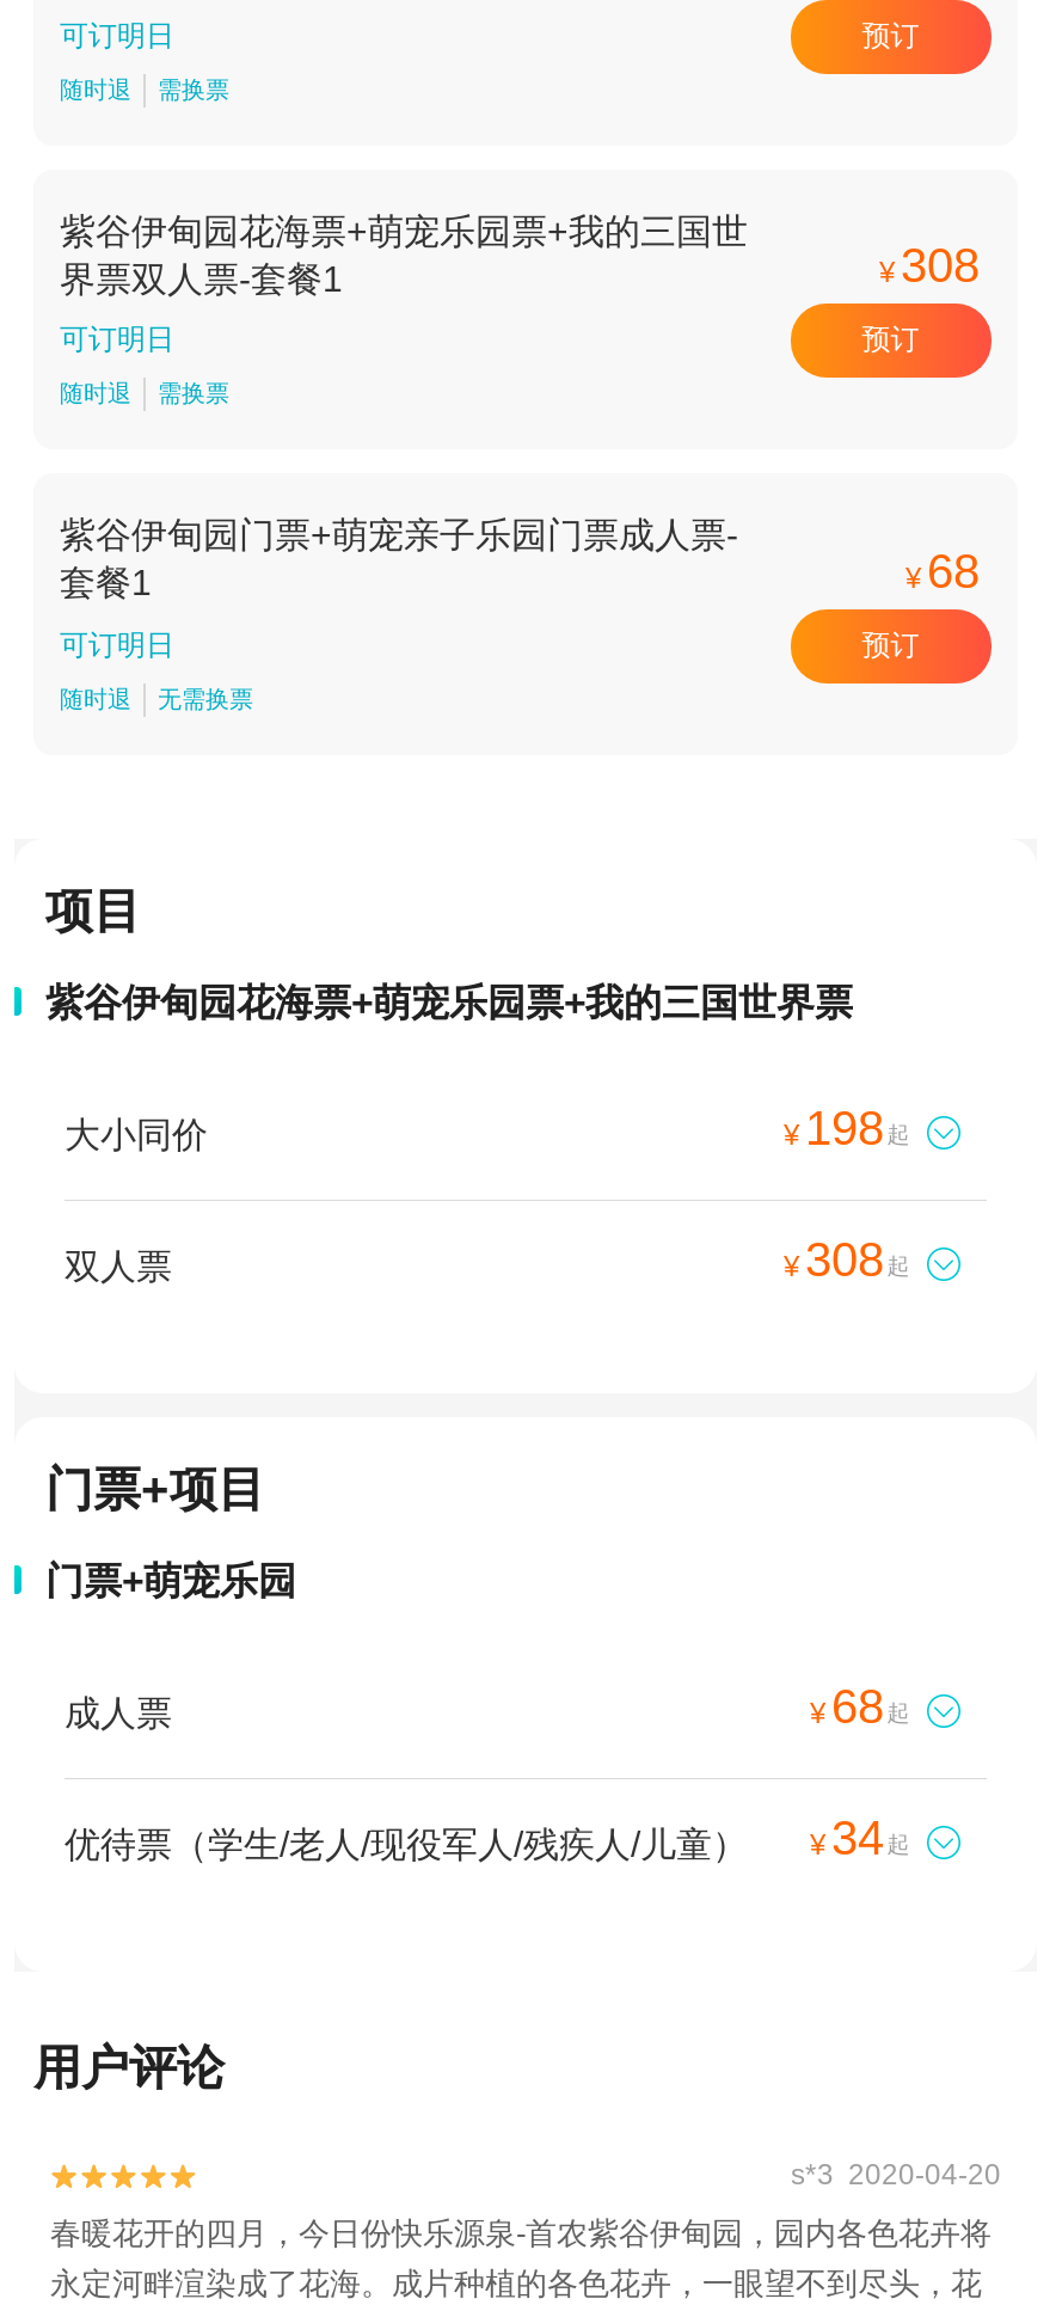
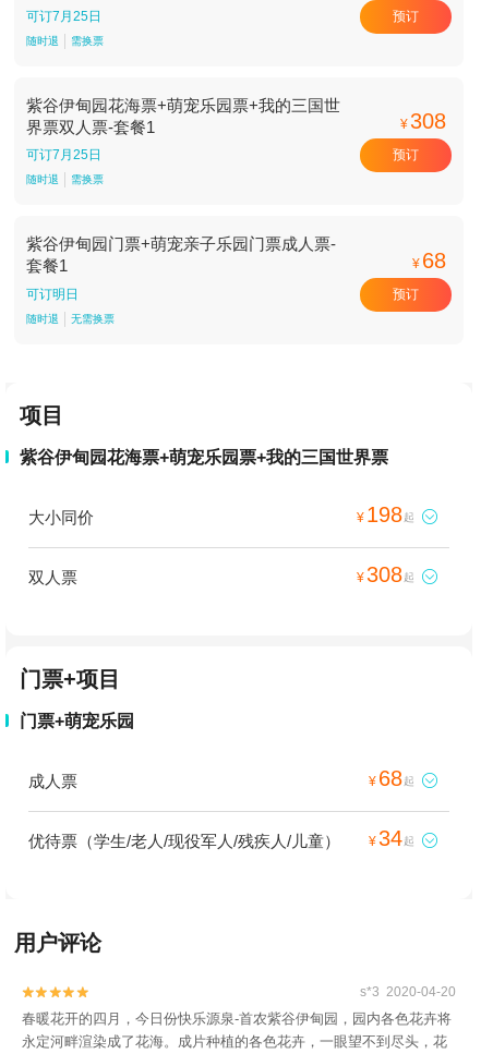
[60,19,174,52] 可订明日 -> [26,9,101,24] 可订7月25日
[60,324,174,357] 可订明日 -> [26,148,101,163] 可订7月25日

